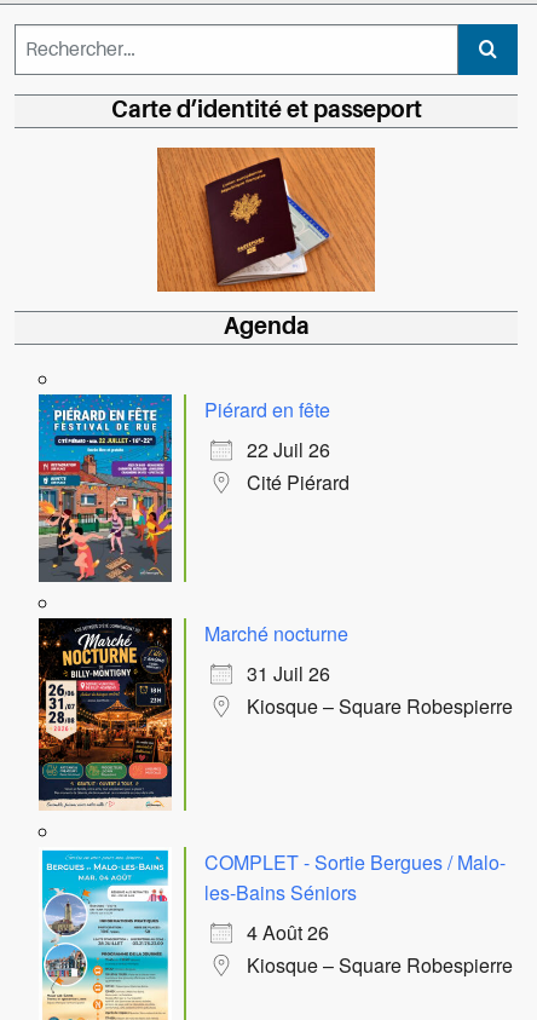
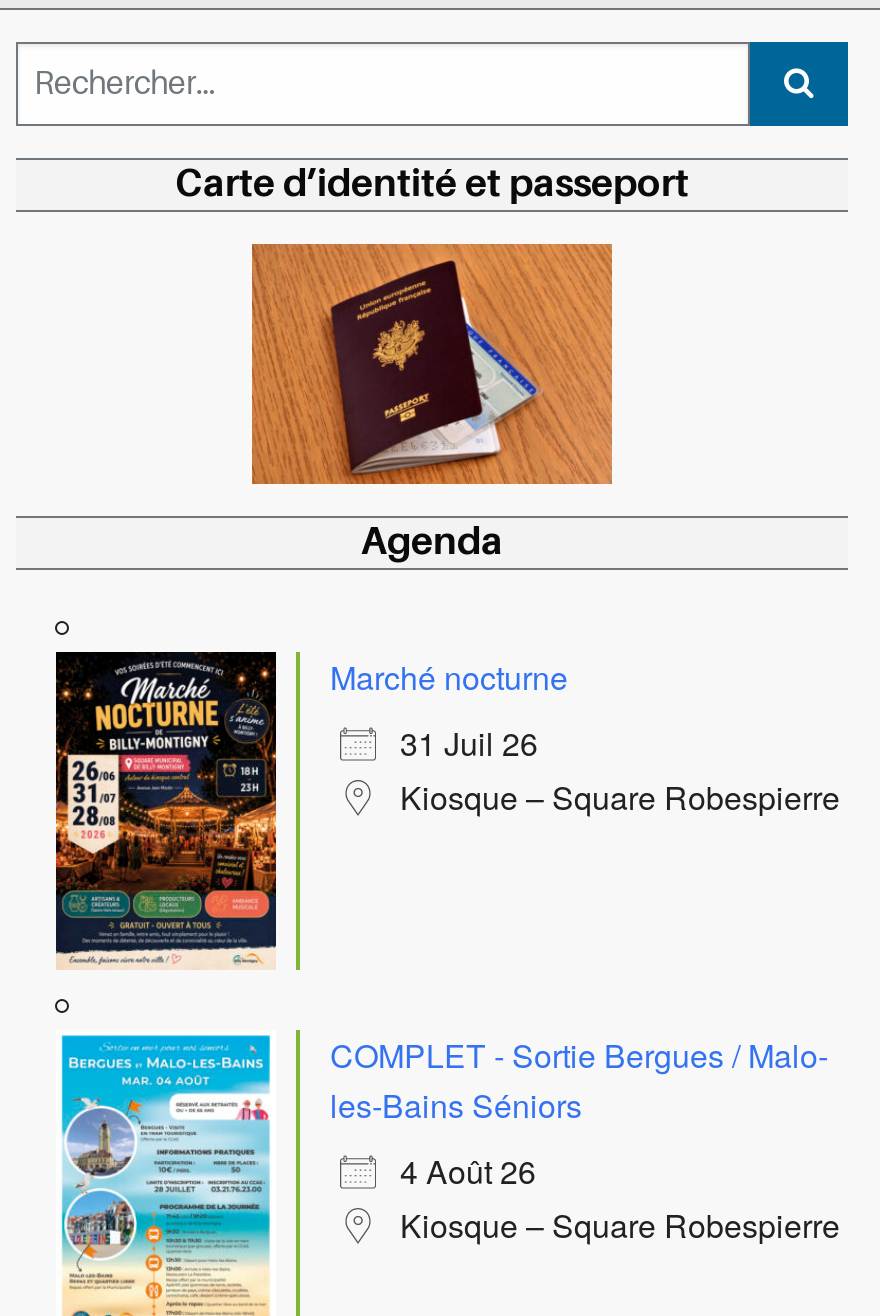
[37,393,350,583] [image] | Piérard en fête | 22 Juil 26 | Cité Piérard -> none

